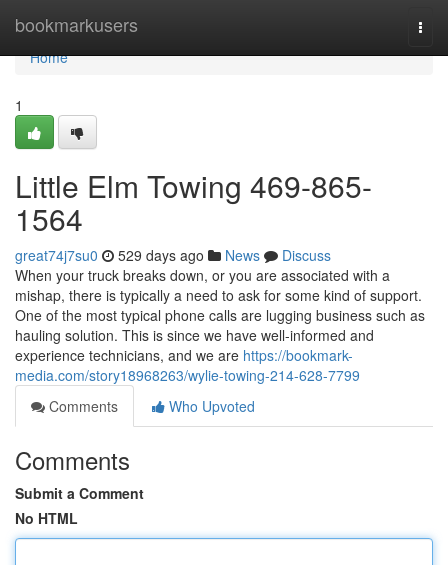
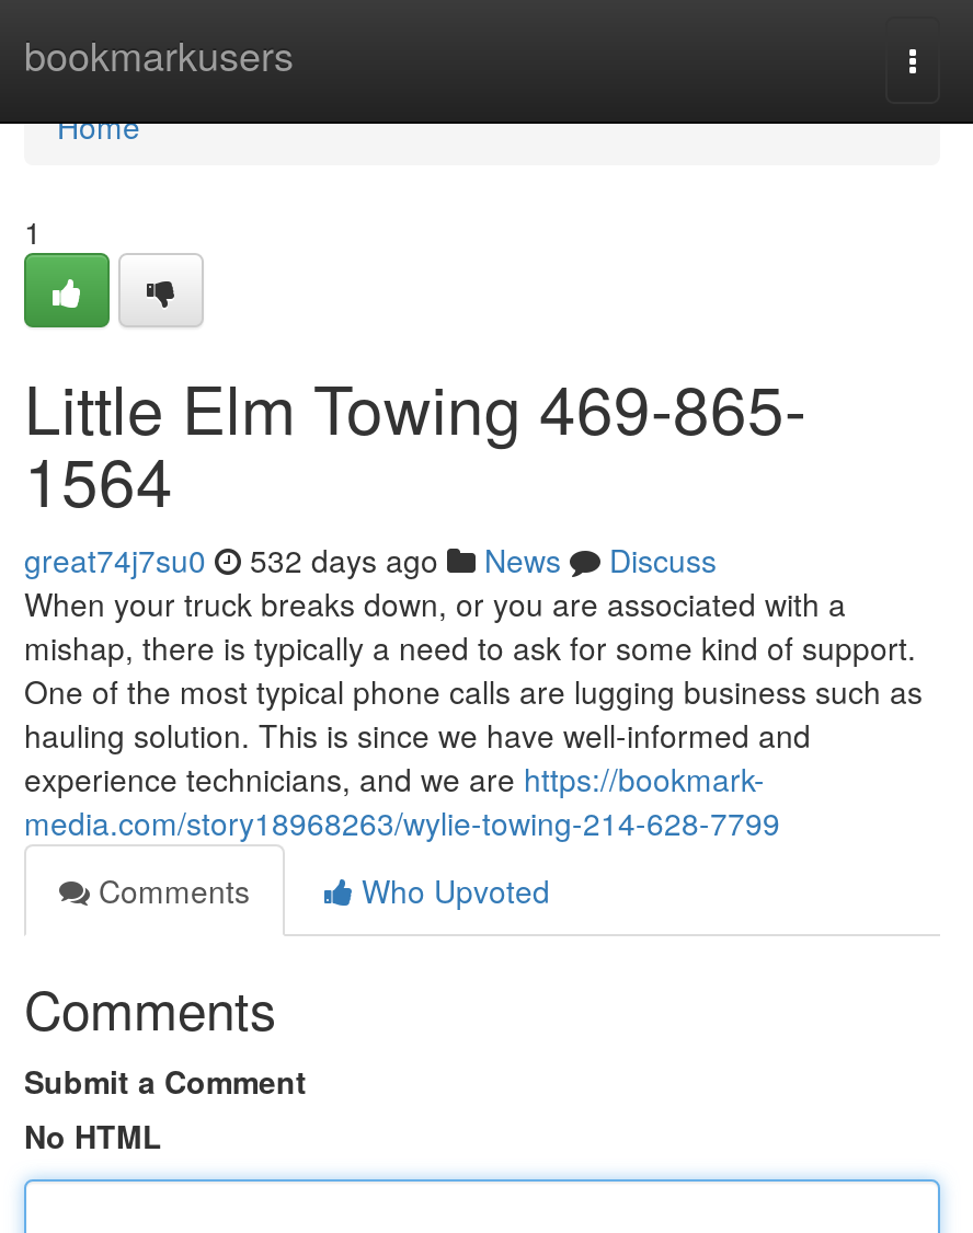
[15,245,331,265] great74j7su0 529 days ago News Discuss -> [24,538,717,581] great74j7su0 532 days ago News Discuss

